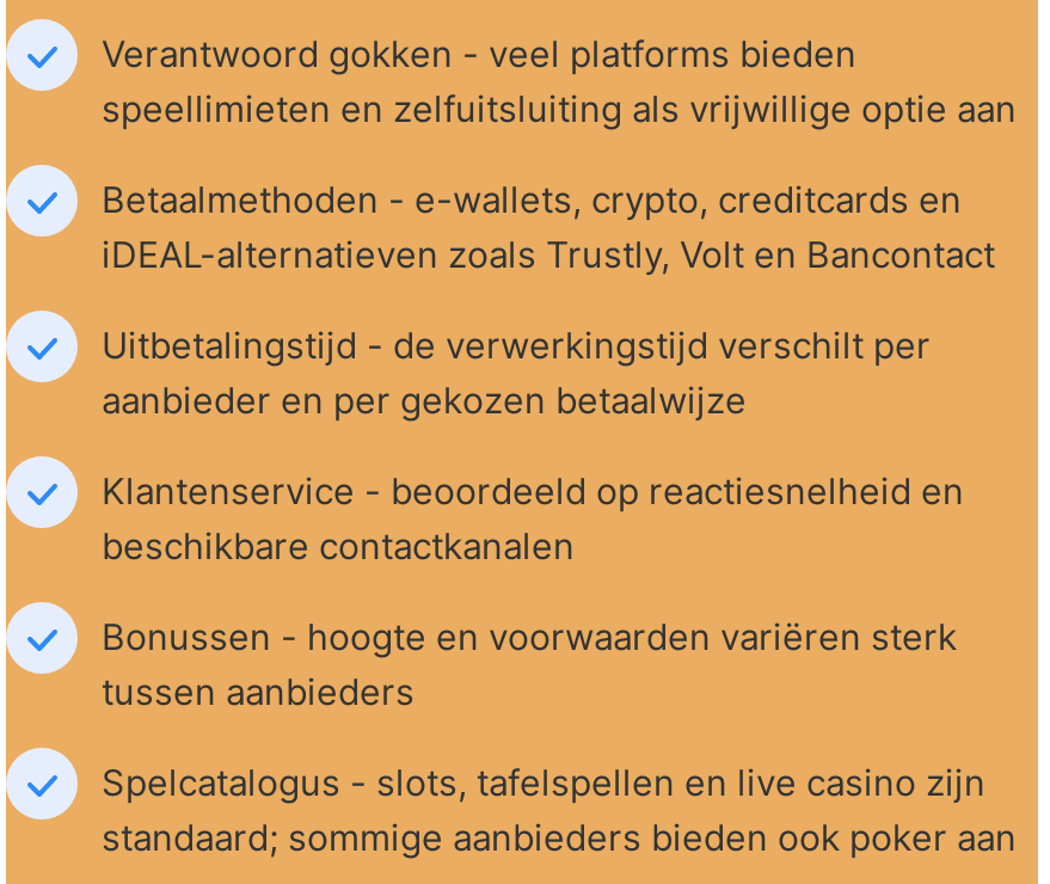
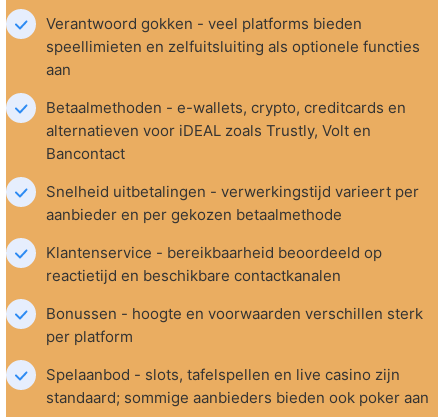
[102,86,1017,131] speellimieten en zelfuitsluiting als vrijwillige optie aan -> [46,37,420,79] speellimieten en zelfuitsluiting als optionele functies | aan
[102,232,995,277] iDEAL-alternatieven zoals Trustly, Volt en Bancontact -> [46,121,371,163] alternatieven voor iDEAL zoals Trustly, Volt en | Bancontact
[102,323,931,423] Uitbetalingstijd - de verwerkingstijd verschilt per | aanbieder en per gekozen betaalwijze -> [46,182,419,224] Snelheid uitbetalingen - verwerkingstijd varieert per | aanbieder en per gekozen betaalmethode
[102,468,964,569] Klantenservice - beoordeeld op reactiesnelheid en | beschikbare contactkanalen -> [46,243,382,285] Klantenservice - bereikbaarheid beoordeeld op | reactietijd en beschikbare contactkanalen
[102,614,957,714] Bonussen - hoogte en voorwaarden variëren sterk | tussen aanbieders -> [46,304,423,346] Bonussen - hoogte en voorwaarden verschillen sterk | per platform
[102,760,985,805] Spelcatalogus - slots, tafelspellen en live casino zijn -> [46,365,400,384] Spelaanbod - slots, tafelspellen en live casino zijn

